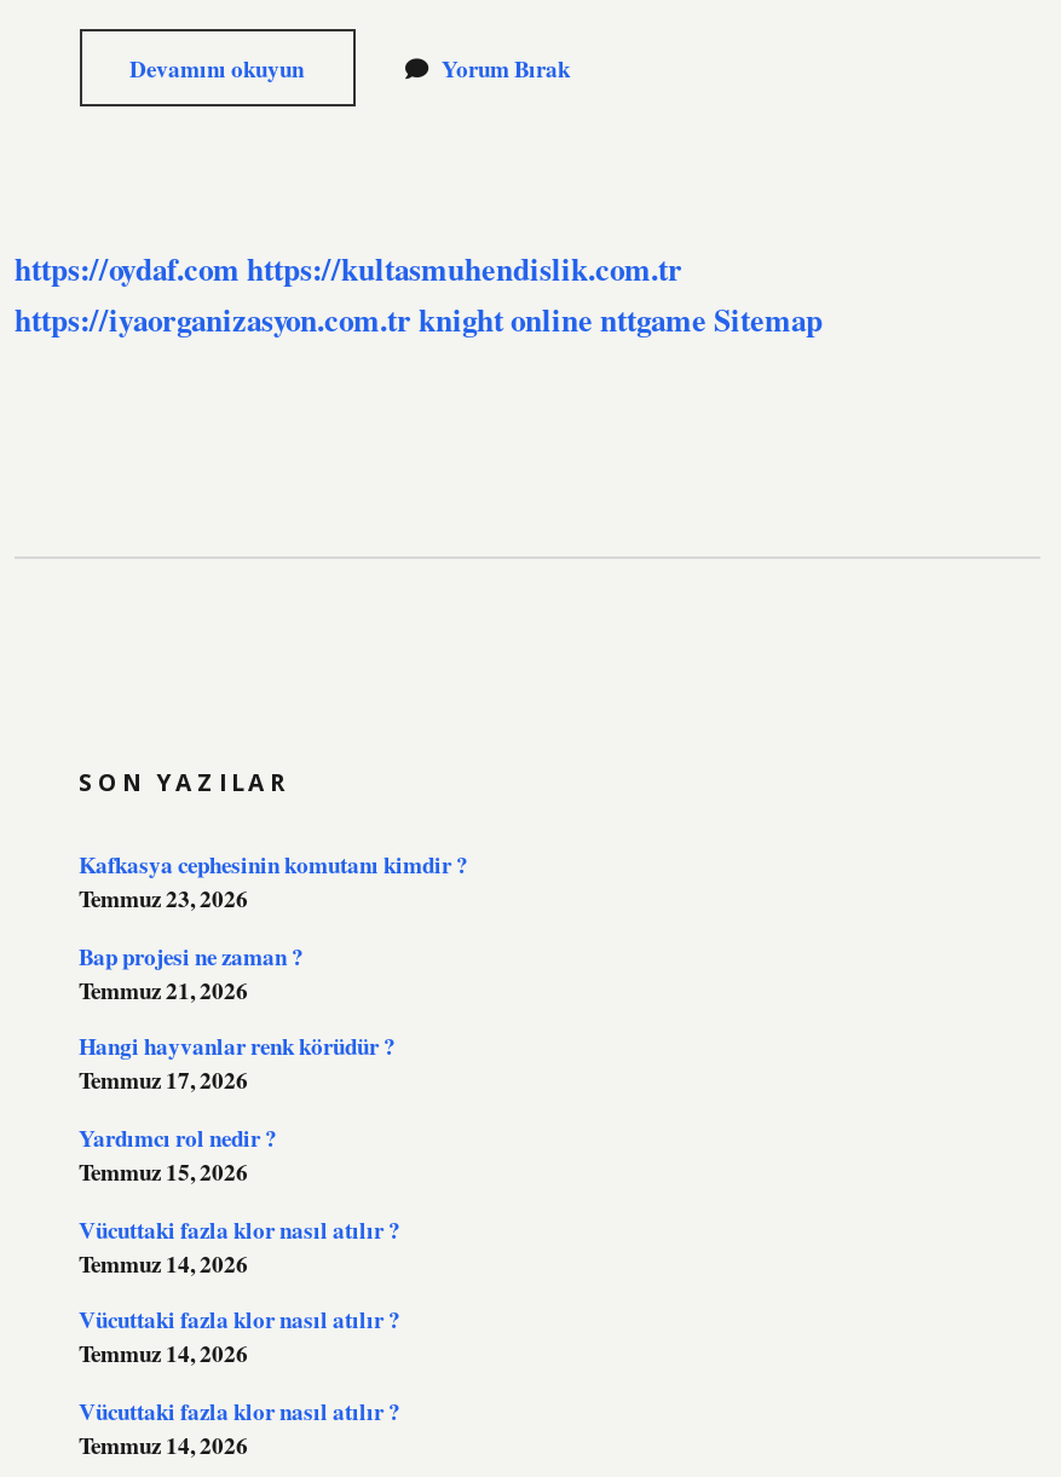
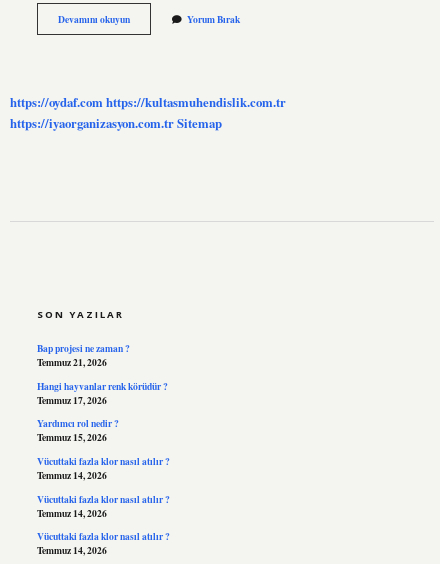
[15,298,823,342] https://iyaorganizasyon.com.tr knight online nttgame Sitemap -> [10,114,222,132] https://iyaorganizasyon.com.tr Sitemap
[79,847,468,915] Kafkasya cephesinin komutanı kimdir ? | Temmuz 23, 2026 -> none

